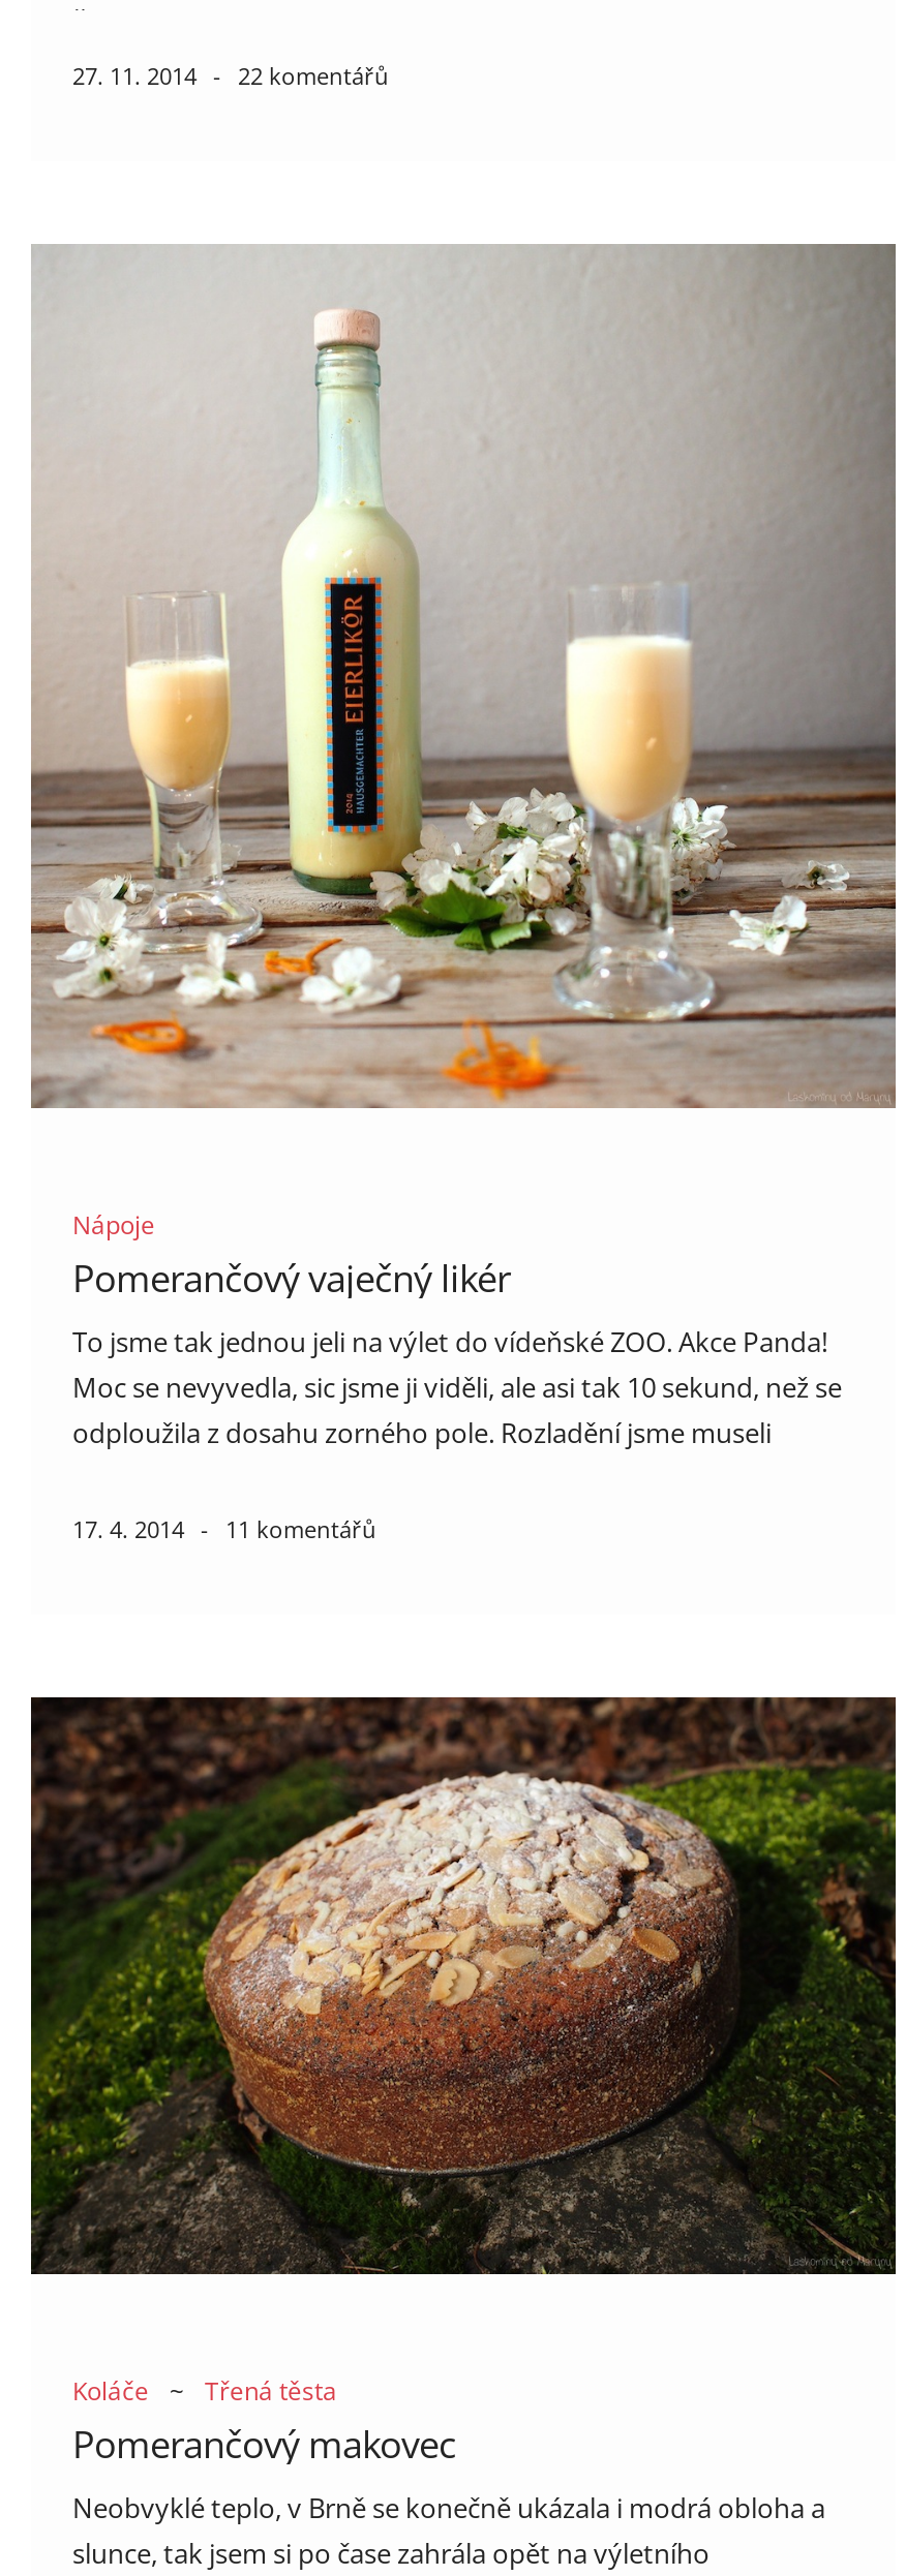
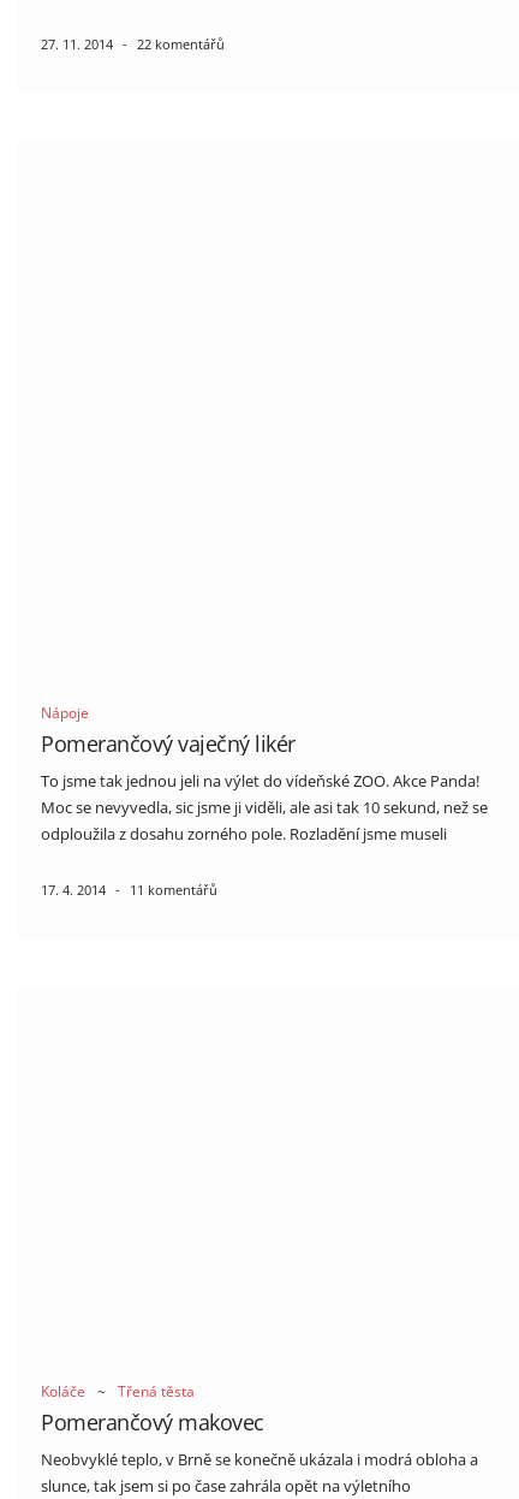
[29,242,898,1110] [image] -> none
[29,1695,898,2276] [image] -> none

